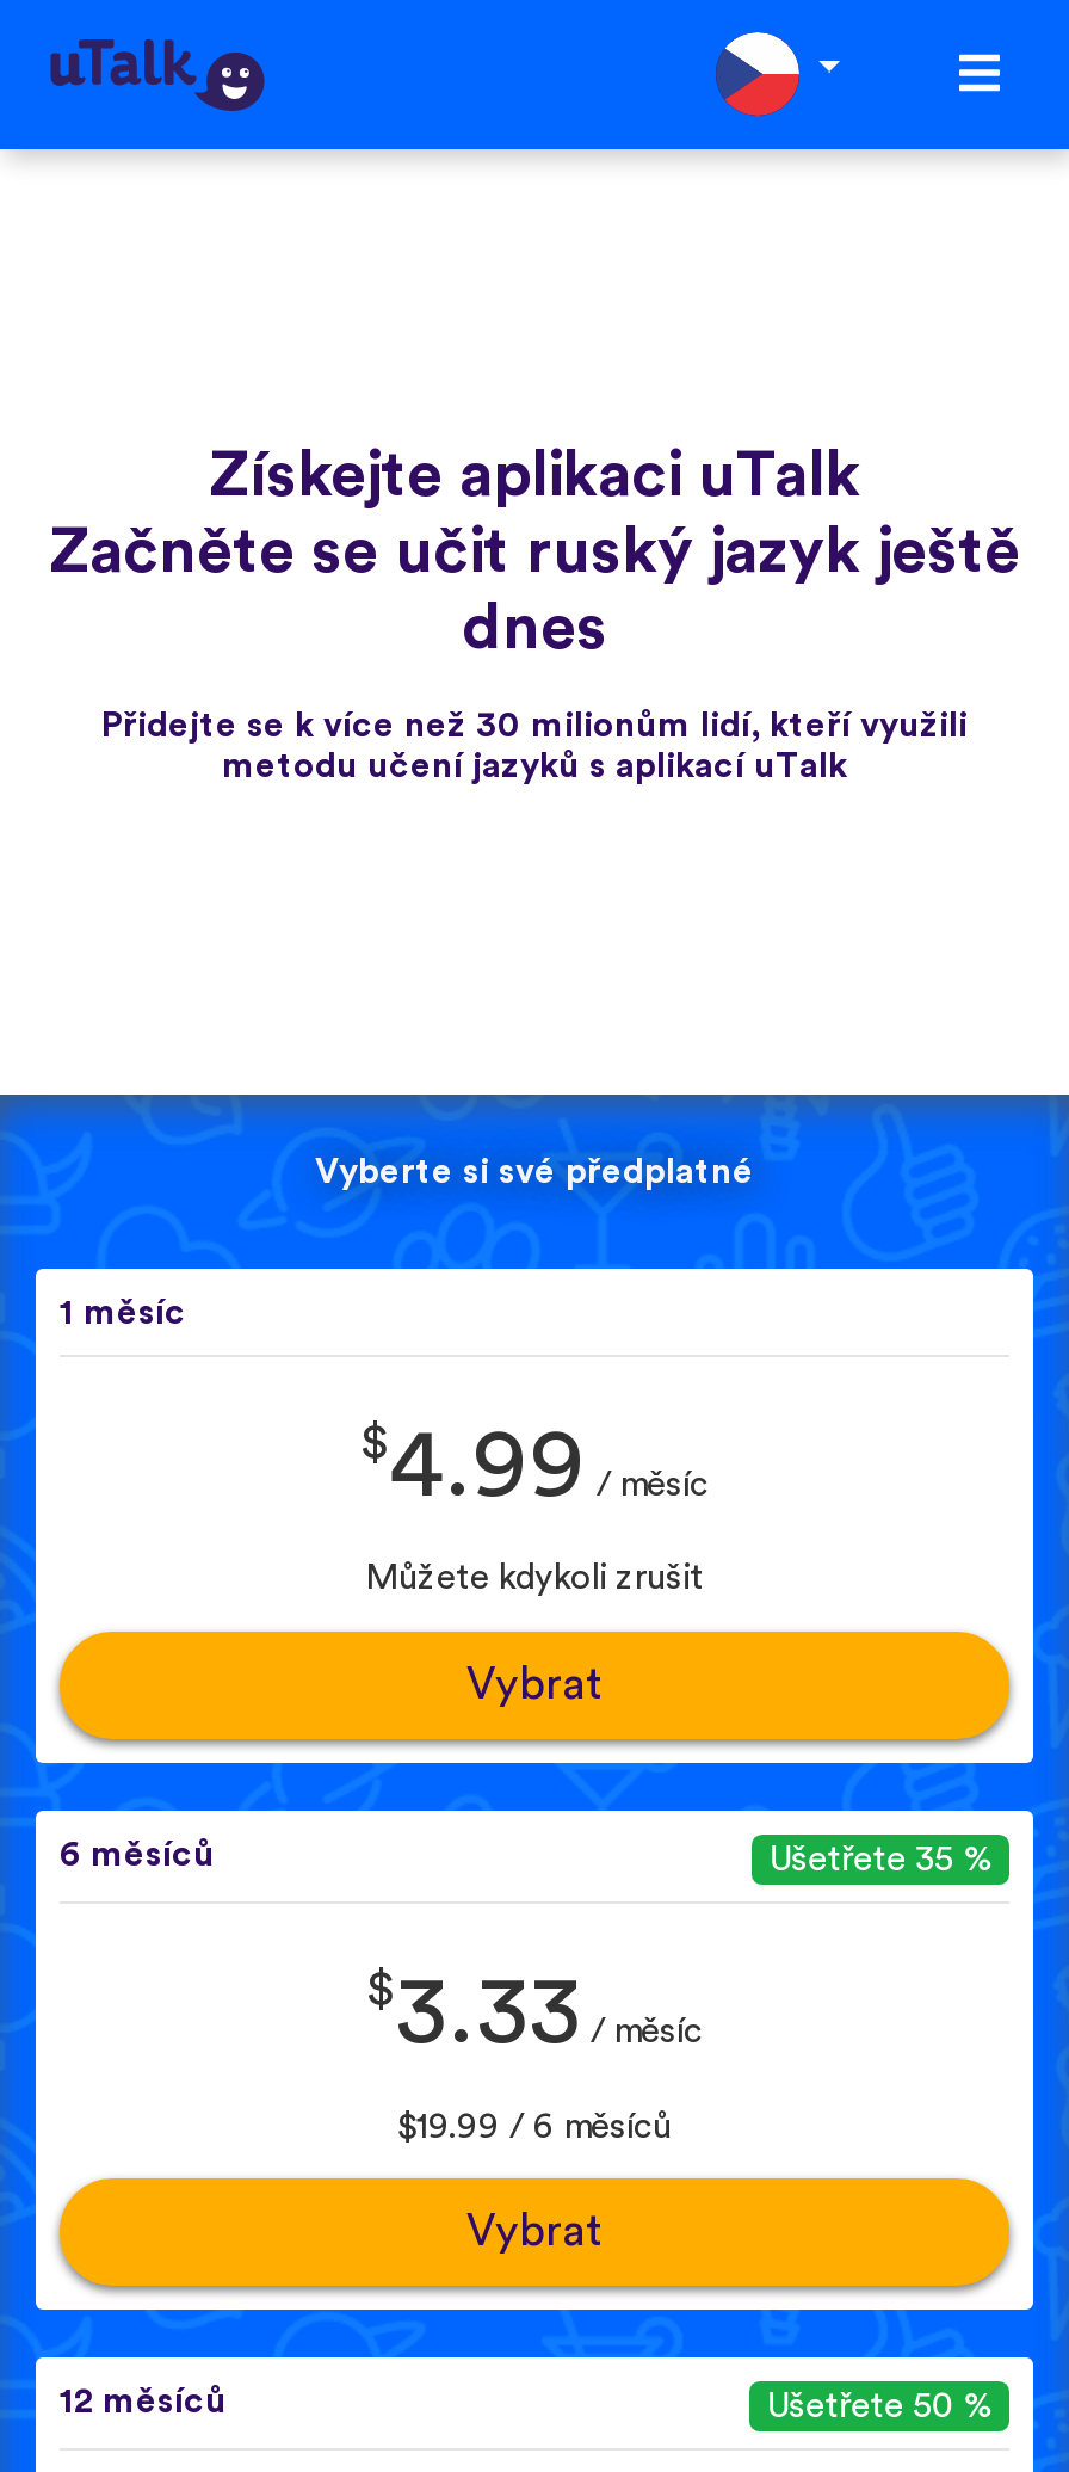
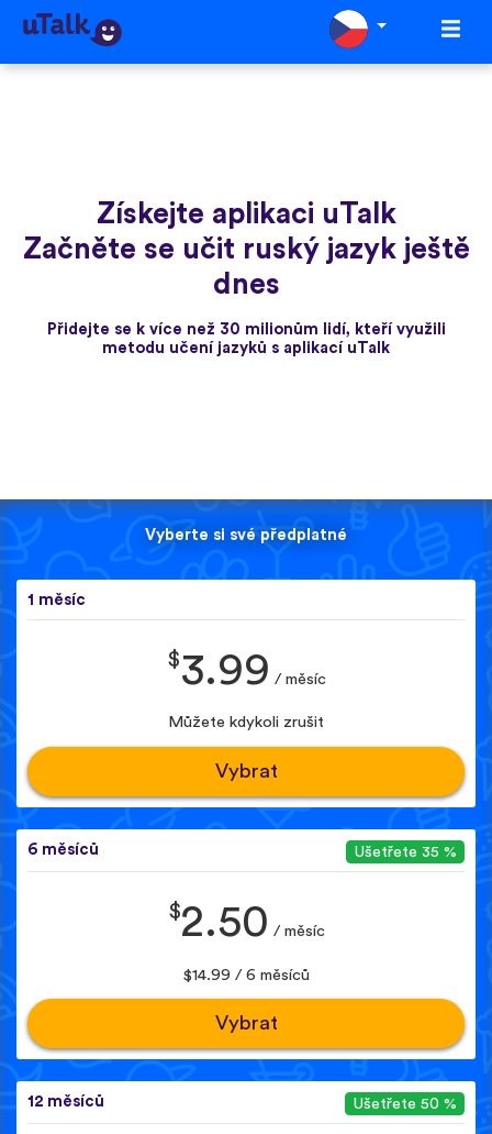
[360,1419,709,1515] $4.99 / měsíc -> [166,649,326,693] $3.99 / měsíc
[366,1967,703,2062] $3.33/ měsíc -> [167,901,325,945] $2.50/ měsíc
[397,2108,672,2144] $19.99 / 6 měsíců -> [183,966,309,983] $14.99 / 6 měsíců

